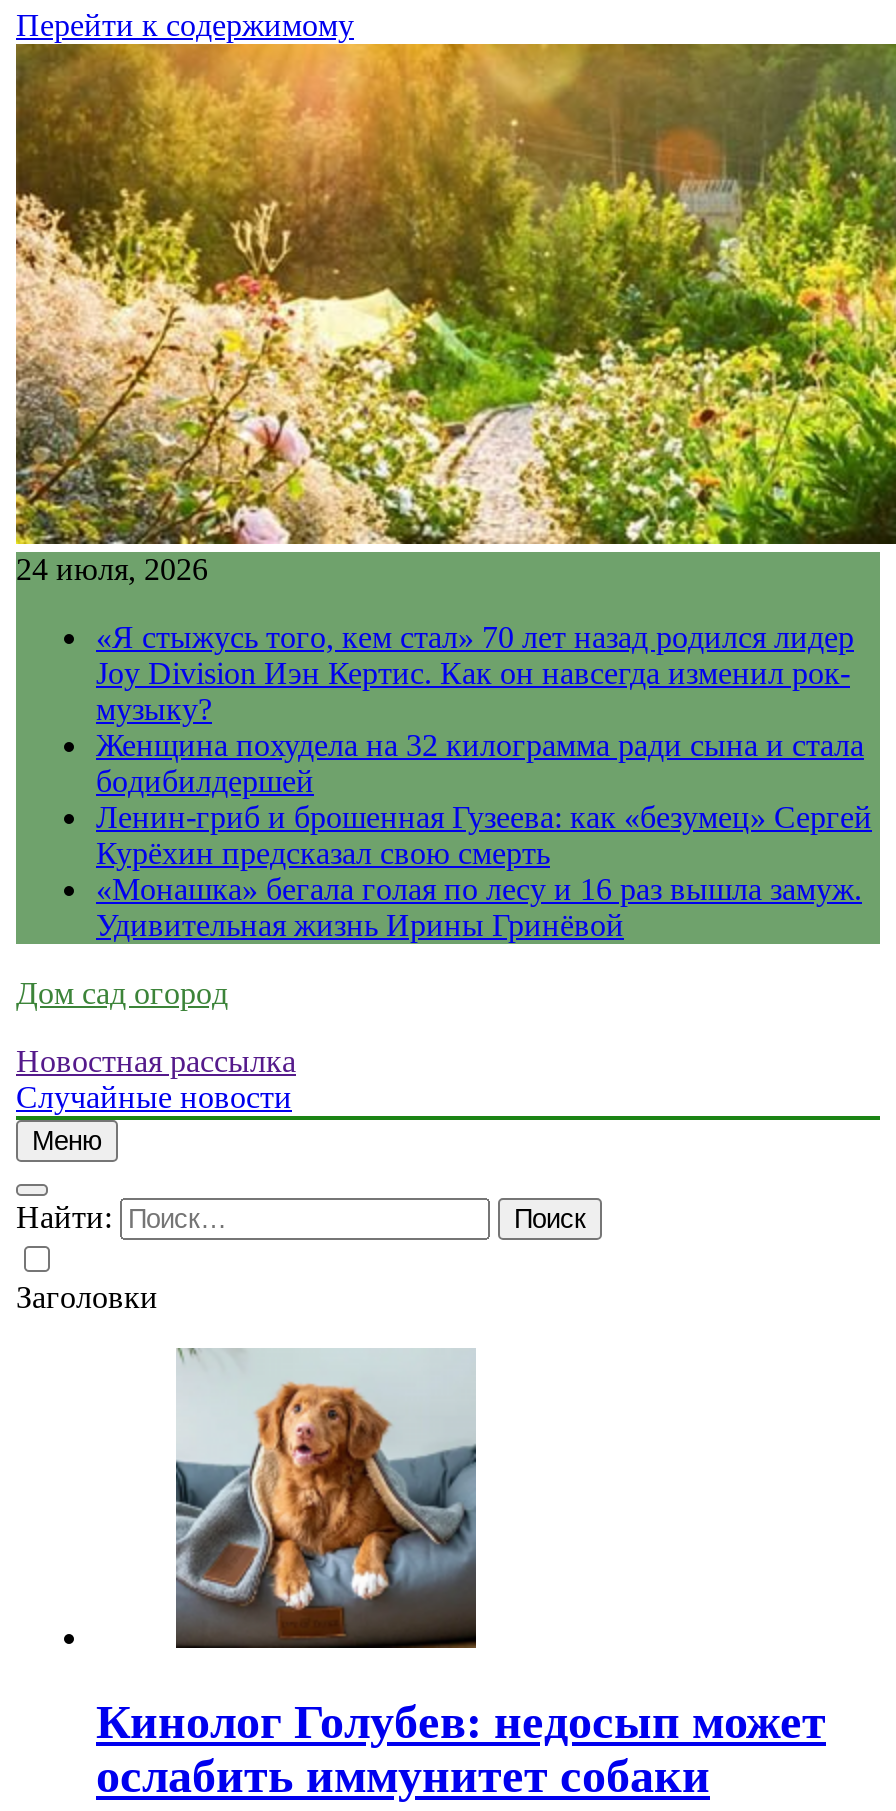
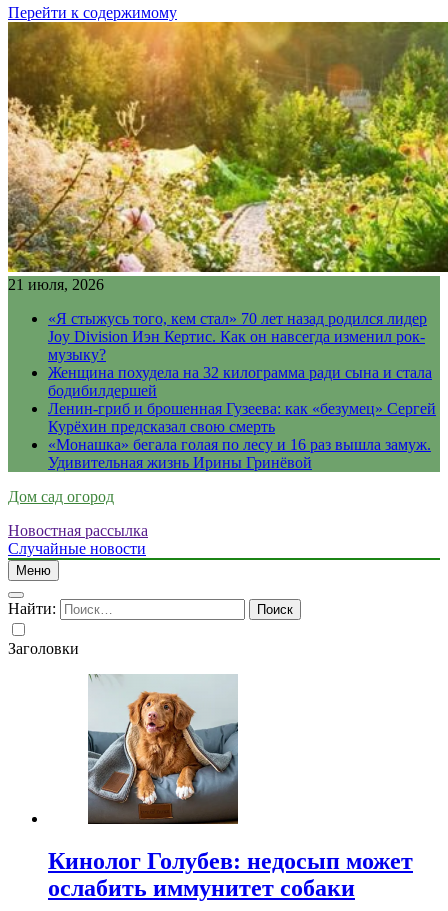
[16,552,208,586] 24 июля, 2026 -> [8,276,104,293] 21 июля, 2026

